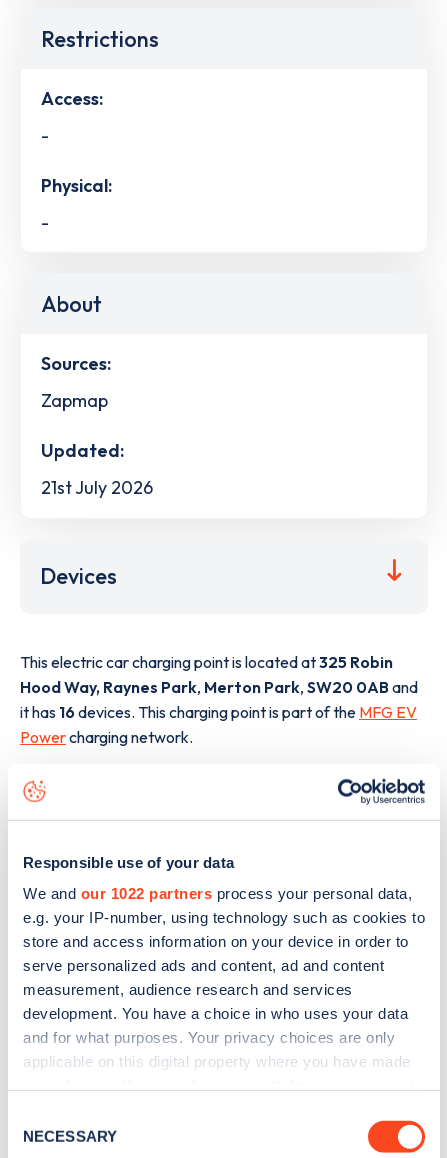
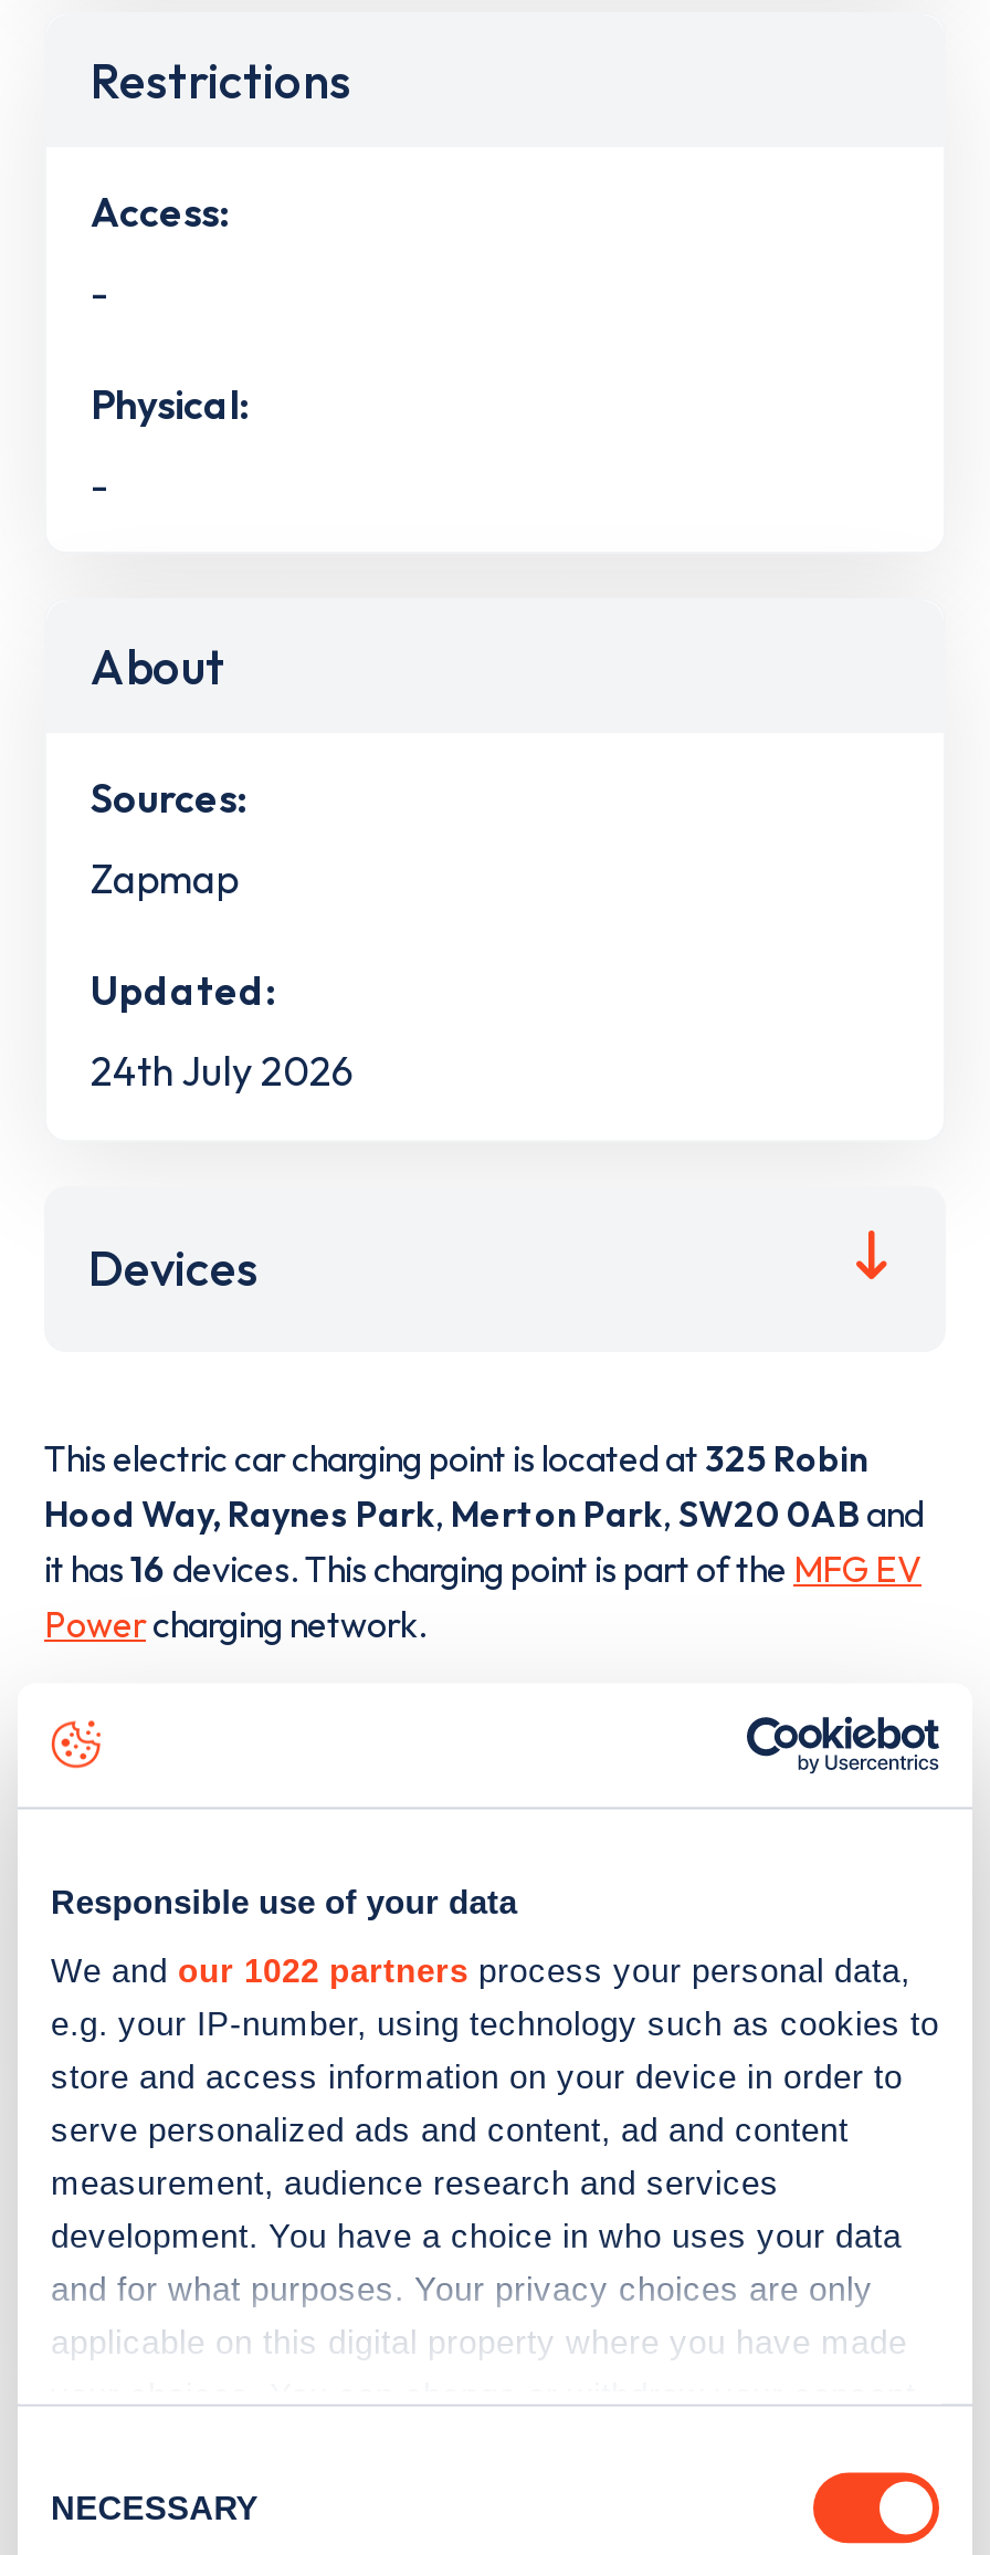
[41,476,153,499] 21st July 2026 -> [91,1047,354,1098] 24th July 2026

